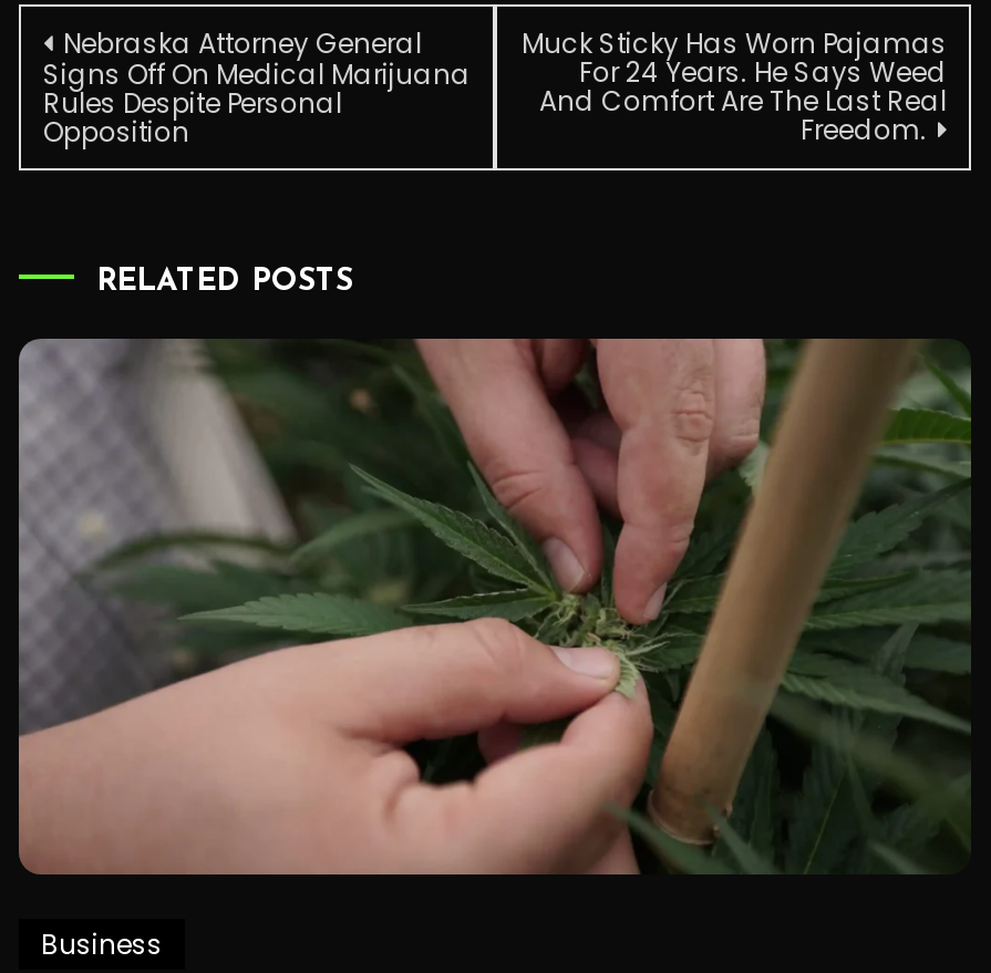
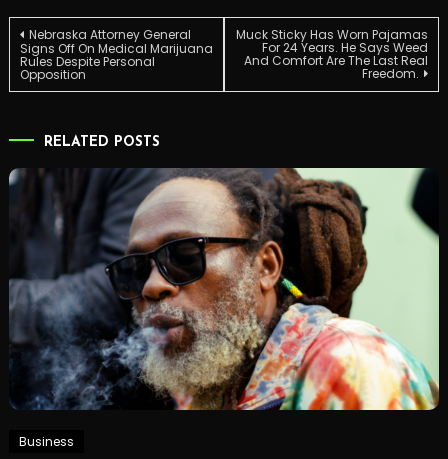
[17,337,973,877] [image] -> [9,167,440,411] [image]

